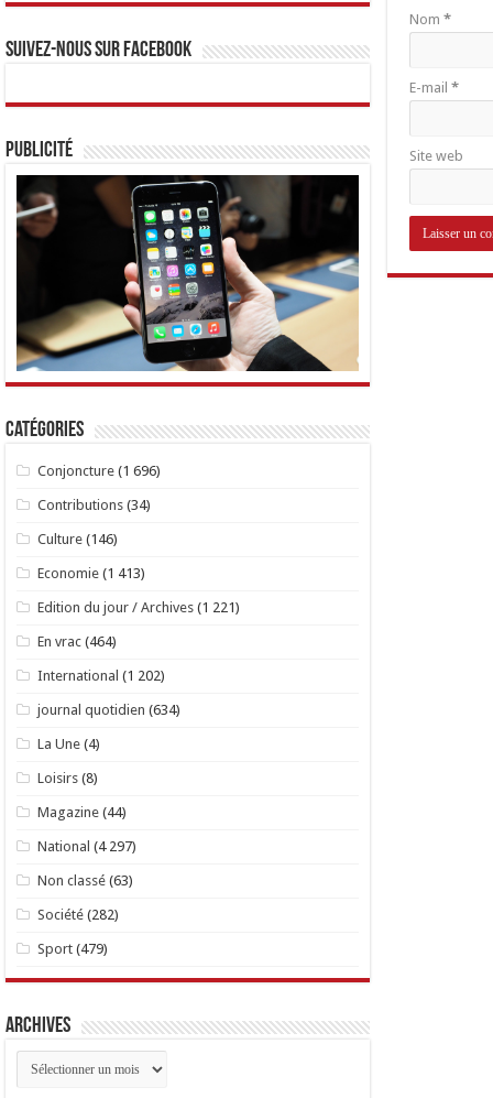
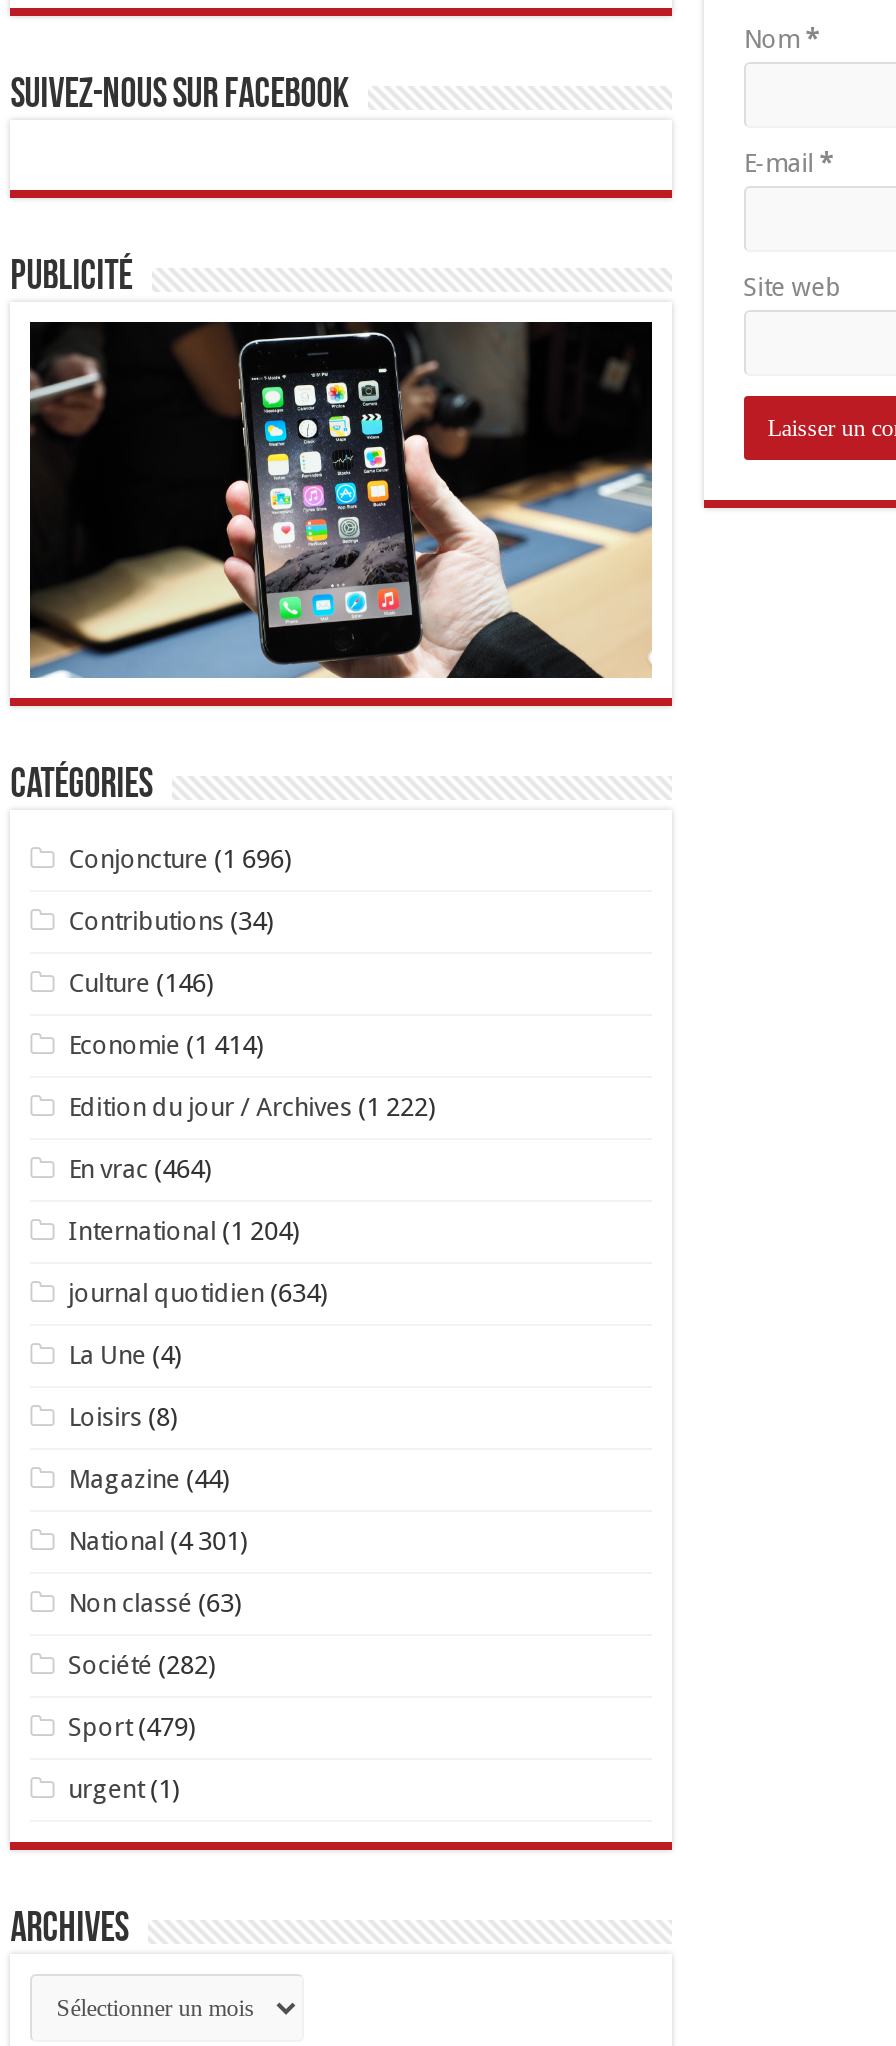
[38,565,145,582] Economie (1 413) -> [68,1031,264,1061] Economie (1 414)
[38,599,240,616] Edition du jour / Archives (1 221) -> [68,1093,436,1123] Edition du jour / Archives (1 222)
[38,668,165,684] International (1 202) -> [68,1217,300,1247] International (1 204)
[38,838,137,855] National (4 297) -> [68,1527,248,1557] National (4 301)
none -> [68,1775,180,1805] urgent (1)

